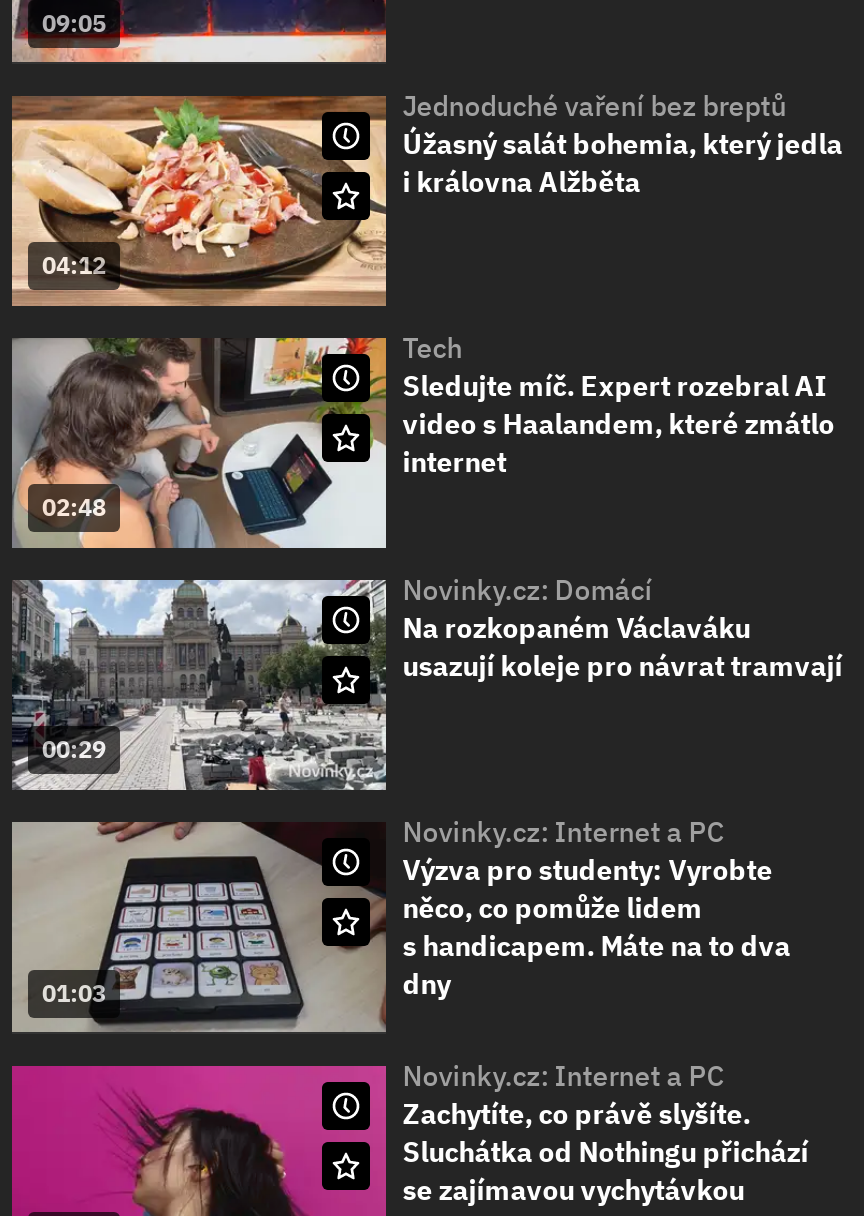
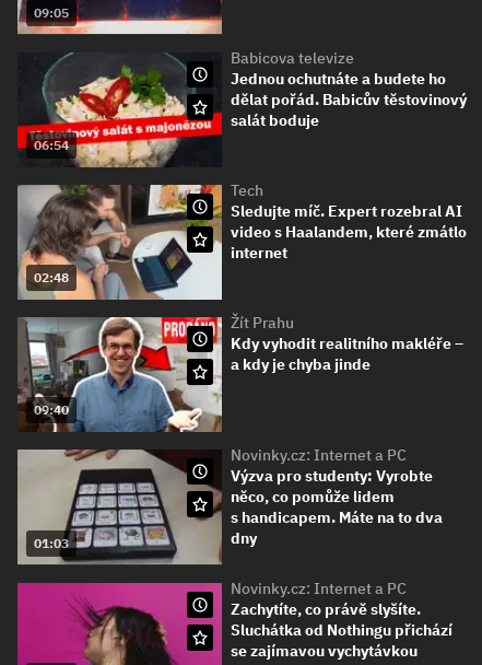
[10,94,388,308] [image] | 04:12 -> [16,52,222,167] [image] | 06:54
[402,87,842,199] Jednoduché vaření bez breptů | Úžasný salát bohemia, který jedla | i královna Alžběta -> [231,48,467,130] Babicova televize | Jednou ochutnáte a budete ho | dělat pořád. Babicův těstovinový | salát boduje
[10,578,388,792] [image] | 00:29 -> [17,316,222,433] [image] | 09:40
[402,572,842,684] Novinky.cz: Domácí | Na rozkopaném Václaváku | usazují koleje pro návrat tramvají -> [231,313,464,374] Žít Prahu | Kdy vyhodit realitního makléře – | a kdy je chyba jinde

